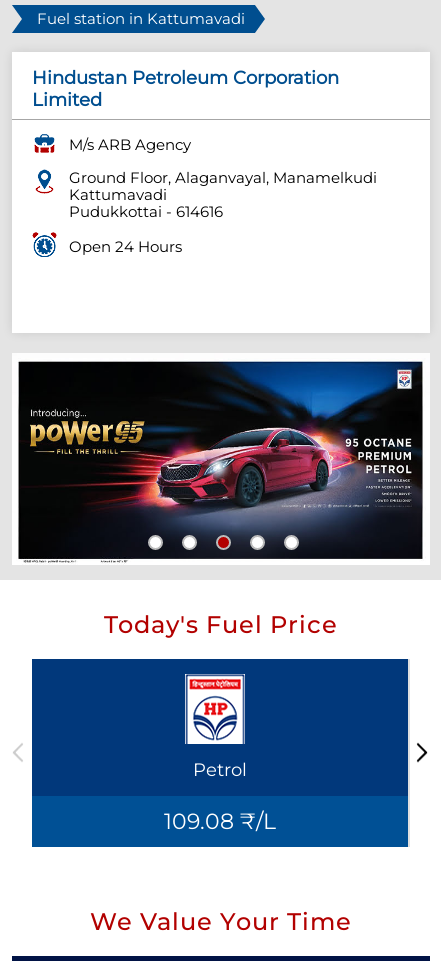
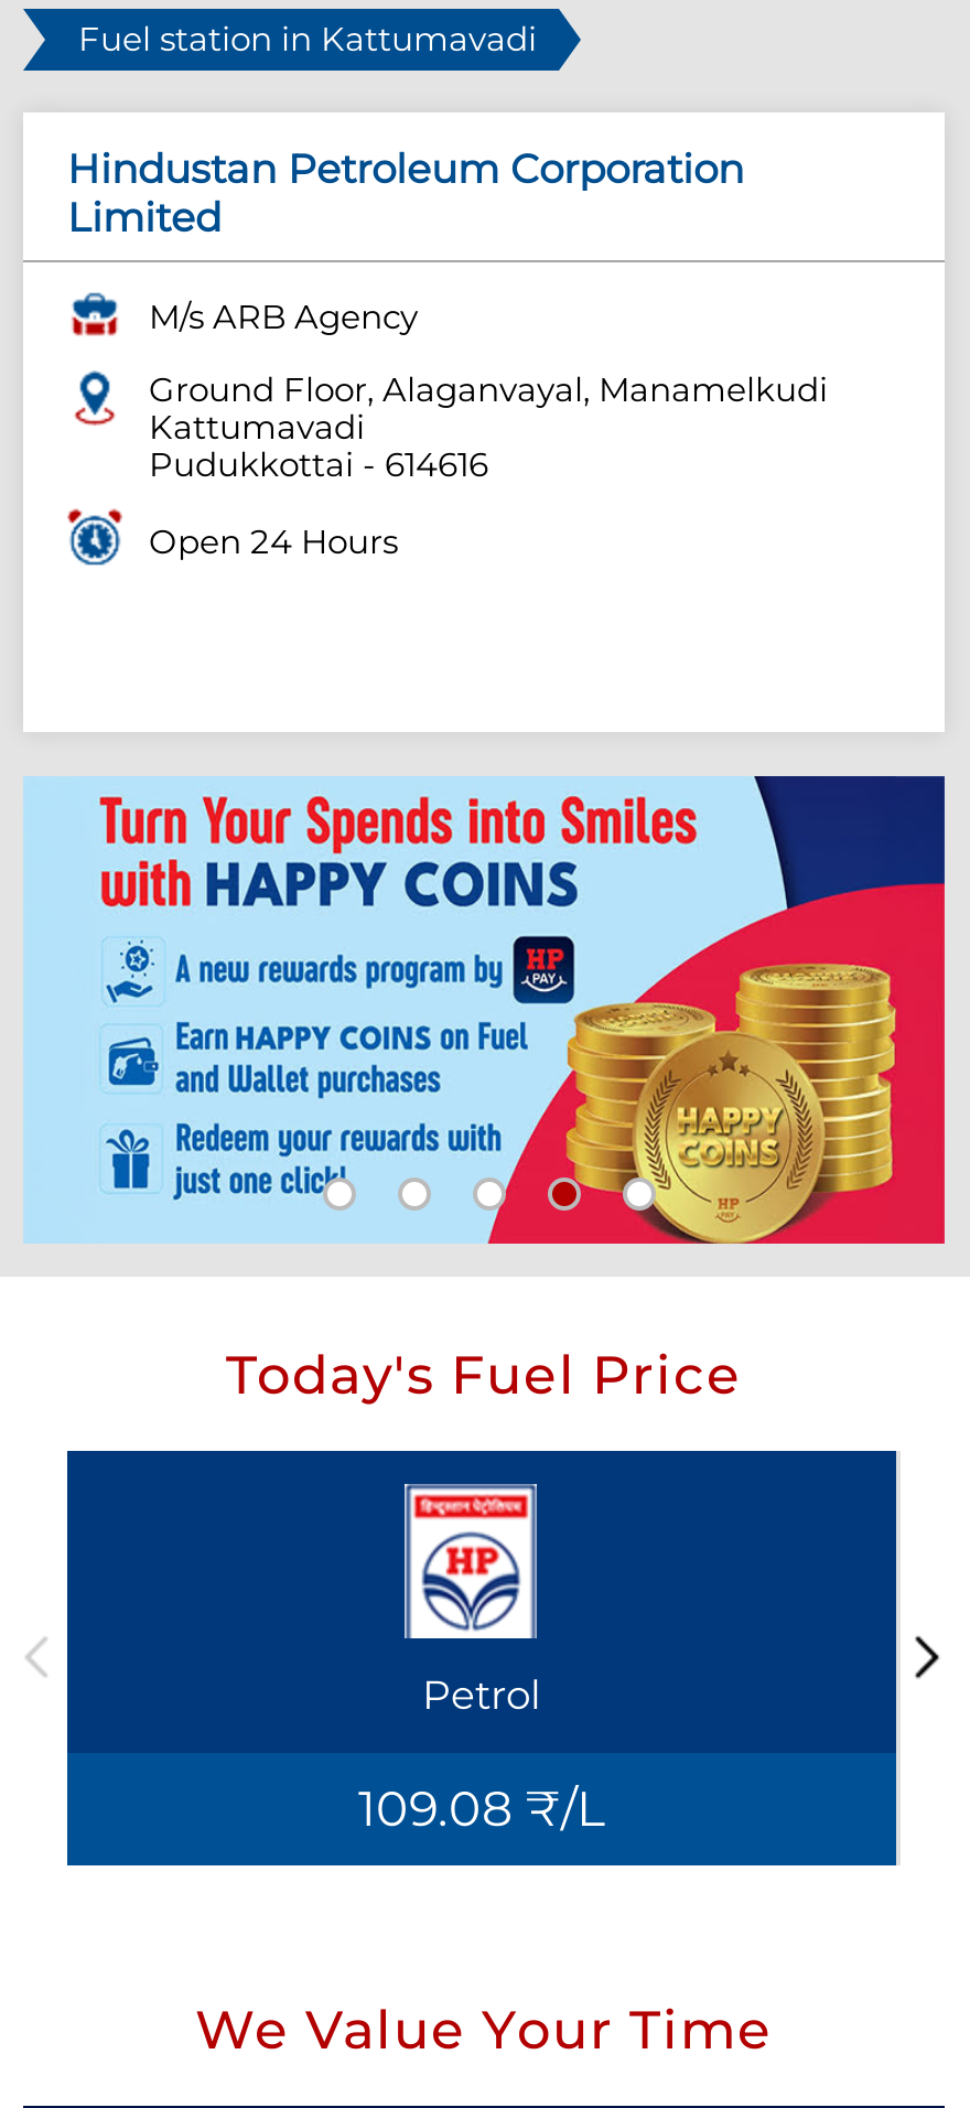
[12,353,430,565] [image] -> [23,774,947,1246] [image]

